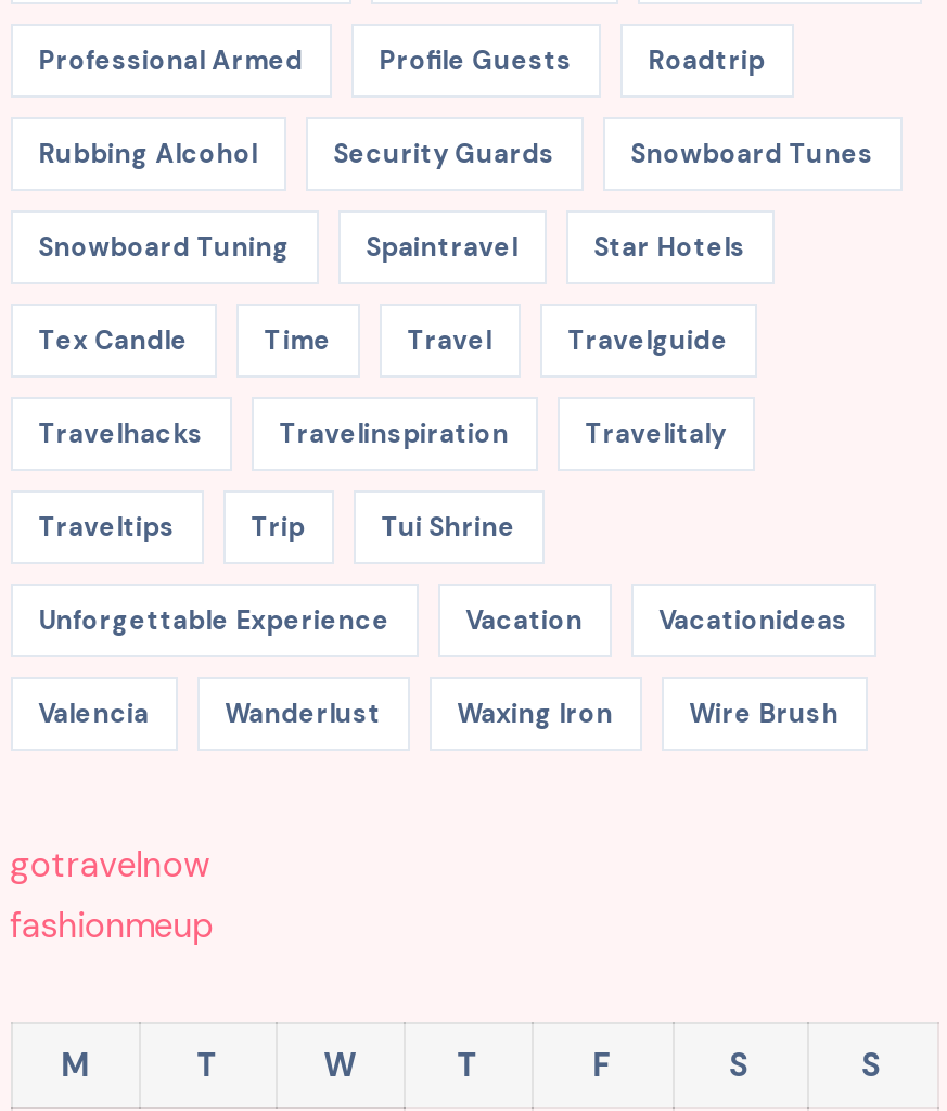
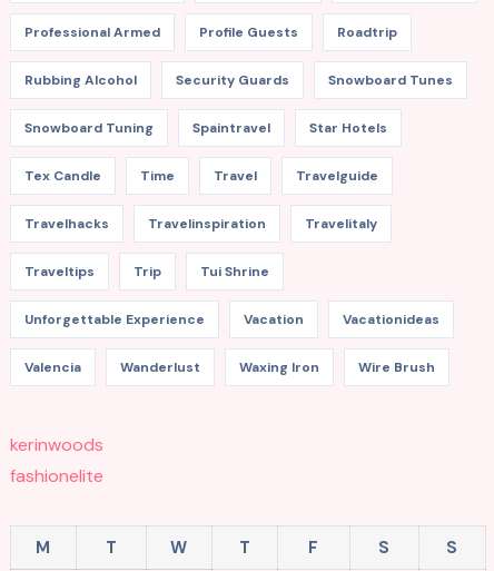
[10,841,214,948] gotravelnow | fashionmeup -> [10,433,103,487] kerinwoods | fashionelite

